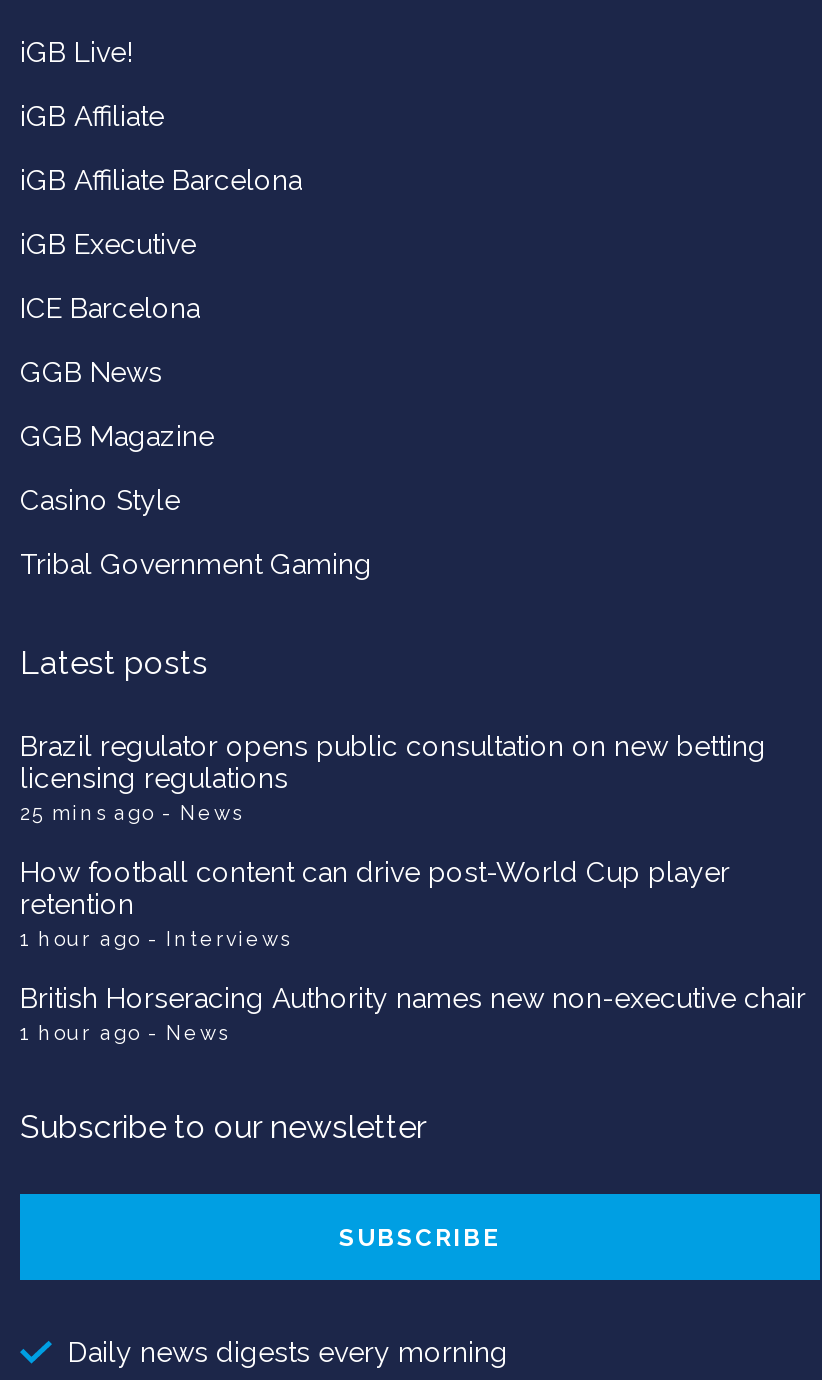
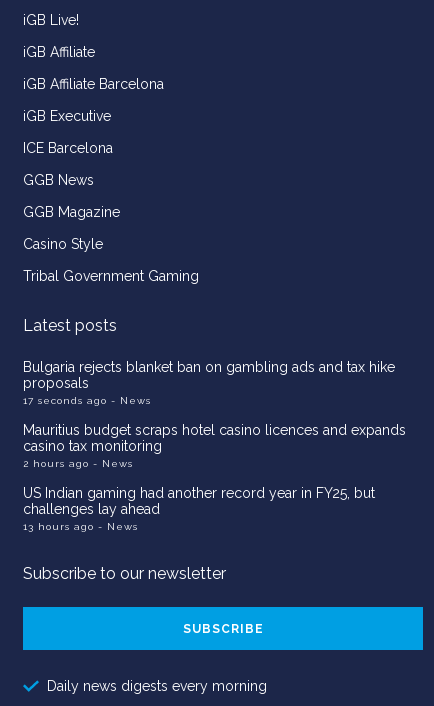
[20,730,766,824] Brazil regulator opens public consultation on new betting | licensing regulations | 25 mins ago - News -> [23,359,395,406] Bulgaria rejects blanket ban on gambling ads and tax hike | proposals | 17 seconds ago - News
[20,856,730,950] How football content can drive post-World Cup player | retention | 1 hour ago - Interviews -> [23,422,406,469] Mauritius budget scraps hotel casino licences and expands | casino tax monitoring | 2 hours ago - News
[20,982,806,1044] British Horseracing Authority names new non-executive chair | 1 hour ago - News -> [23,485,375,532] US Indian gaming had another record year in FY25, but | challenges lay ahead | 13 hours ago - News

